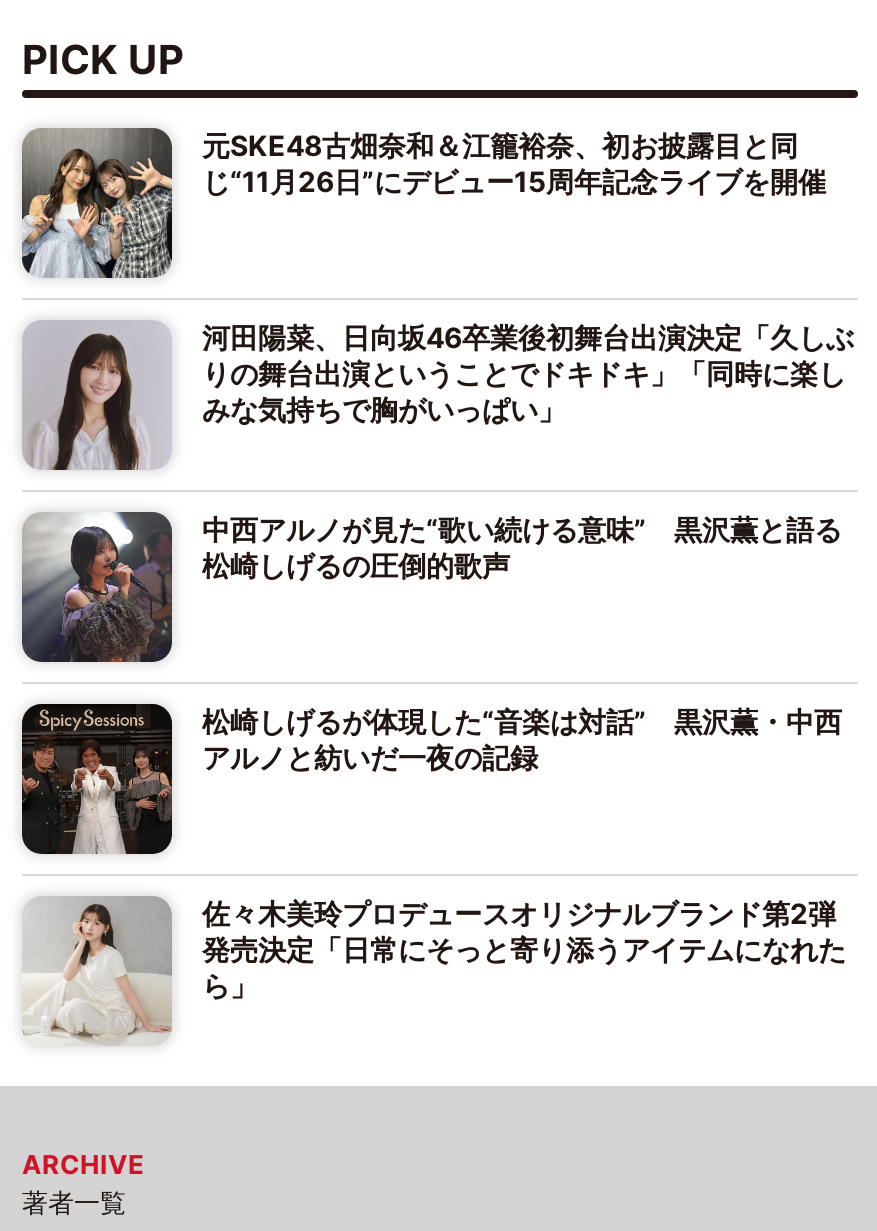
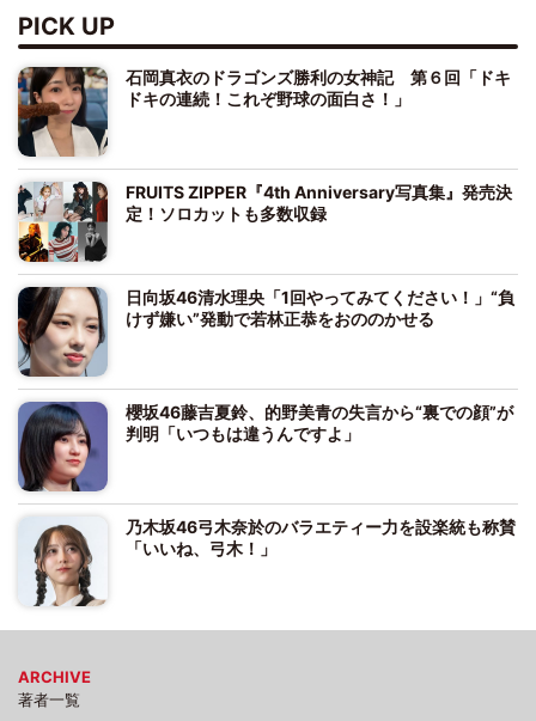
[22,127,826,280] [image] | 元SKE48古畑奈和＆江籠裕奈、初お披露目と同 | じ“11月26日”にデビュー15周年記念ライブを開催 -> [18,66,511,158] [image] | 石岡真衣のドラゴンズ勝利の女神記 第６回「ドキ | ドキの連続！これぞ野球の面白さ！」
[22,319,854,472] [image] | 河田陽菜、日向坂46卒業後初舞台出演決定「久しぶ | りの舞台出演ということでドキドキ」「同時に楽し | みな気持ちで胸がいっぱい」 -> [17,181,512,263] [image] | FRUITS ZIPPER『4th Anniversary写真集』発売決 | 定！ソロカットも多数収録
[22,511,842,664] [image] | 中西アルノが見た“歌い続ける意味” 黒沢薫と語る | 松崎しげるの圧倒的歌声 -> [17,286,514,378] [image] | 日向坂46清水理央「1回やってみてください！」“負 | けず嫌い”発動で若林正恭をおののかせる
[20,702,842,856] [image] | 松崎しげるが体現した“音楽は対話” 黒沢薫・中西 | アルノと紡いだ一夜の記録 -> [17,401,513,493] [image] | 櫻坂46藤吉夏鈴、的野美青の失言から“裏での顔”が | 判明「いつもは違うんですよ」
[22,895,846,1046] [image] | 佐々木美玲プロデュースオリジナルブランド第2弾 | 発売決定「日常にそっと寄り添うアイテムになれた | ら」 -> [19,516,516,606] [image] | 乃木坂46弓木奈於のバラエティー力を設楽統も称賛 | 「いいね、弓木！」

